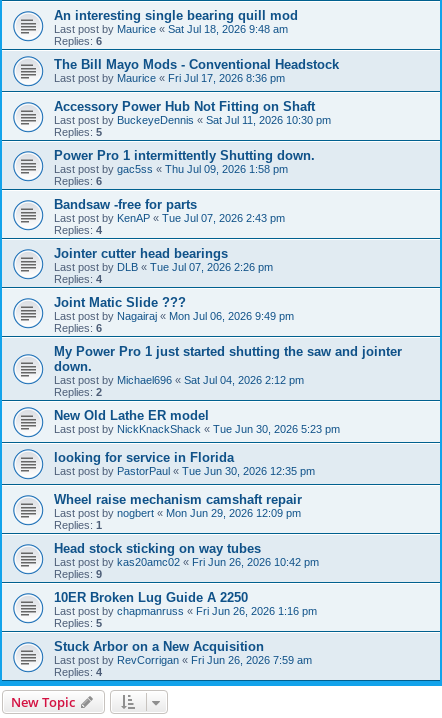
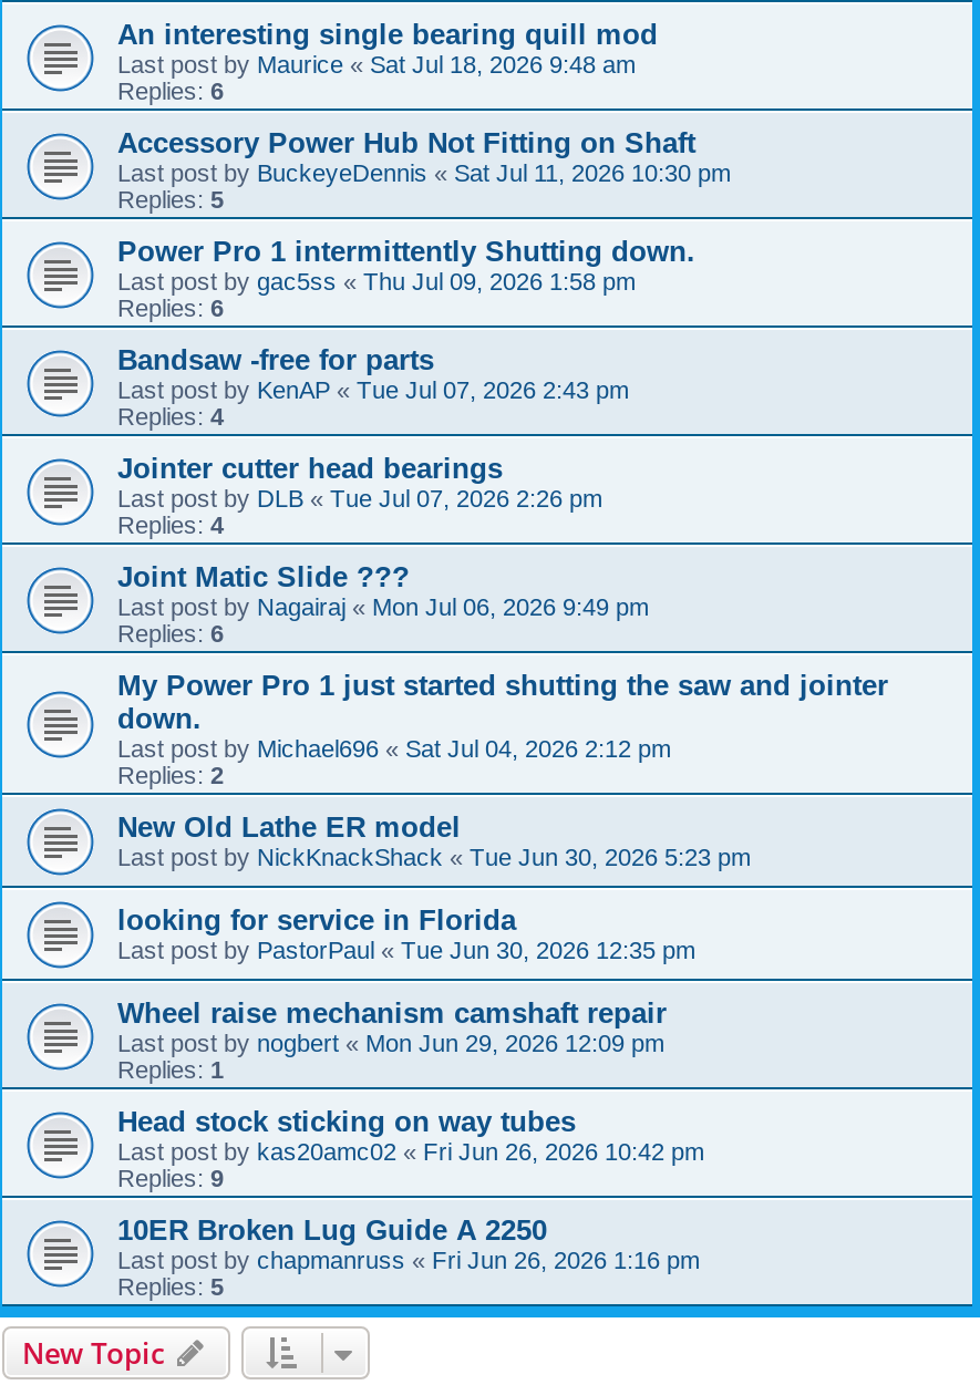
[54,57,339,84] The Bill Mayo Mods - Conventional Headstock | Last post by Maurice «Fri Jul 17, 2026 8:36 pm -> none
[54,639,312,678] Stuck Arbor on a New Acquisition | Last post by RevCorrigan «Fri Jun 26, 2026 7:59 am | Replies: 4 -> none

